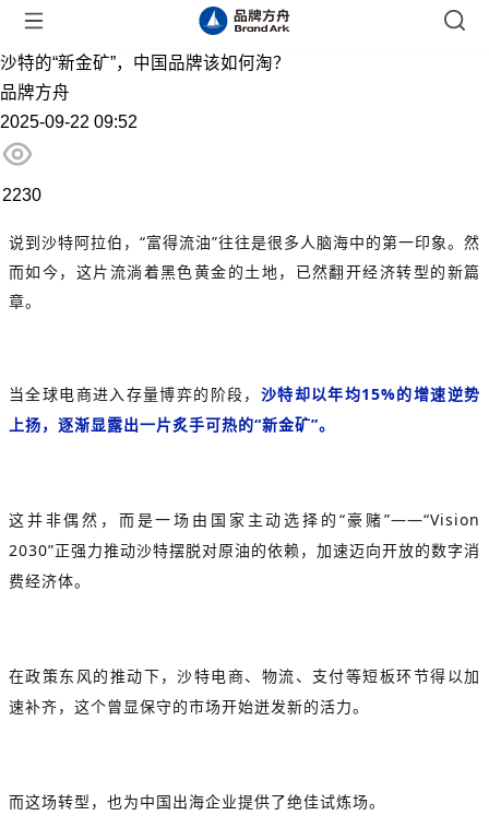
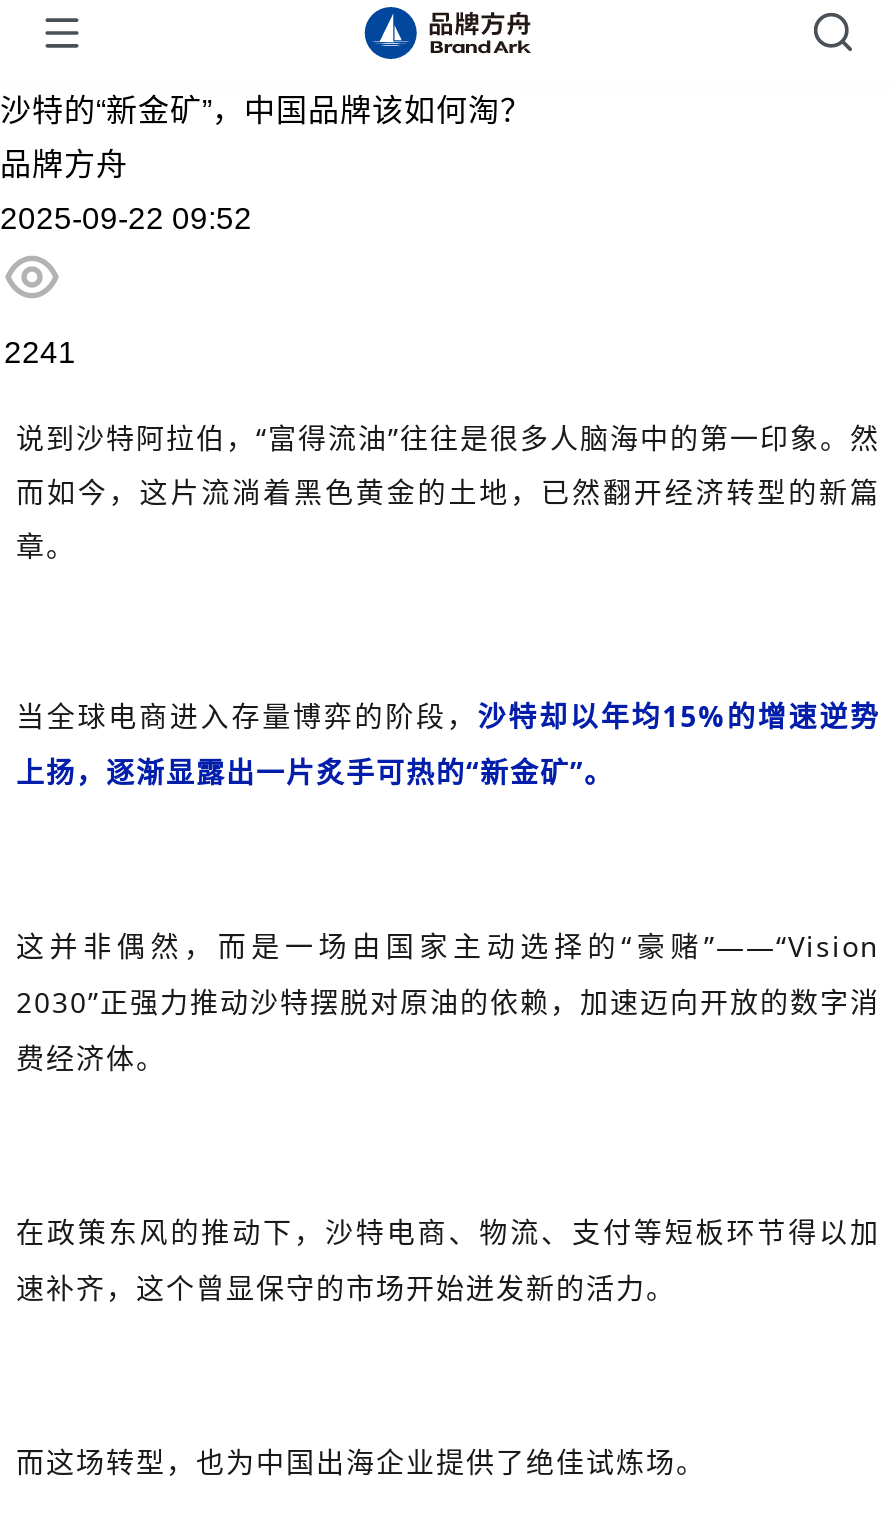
[2,186,41,204] 2230 -> [4,335,76,369] 2241

